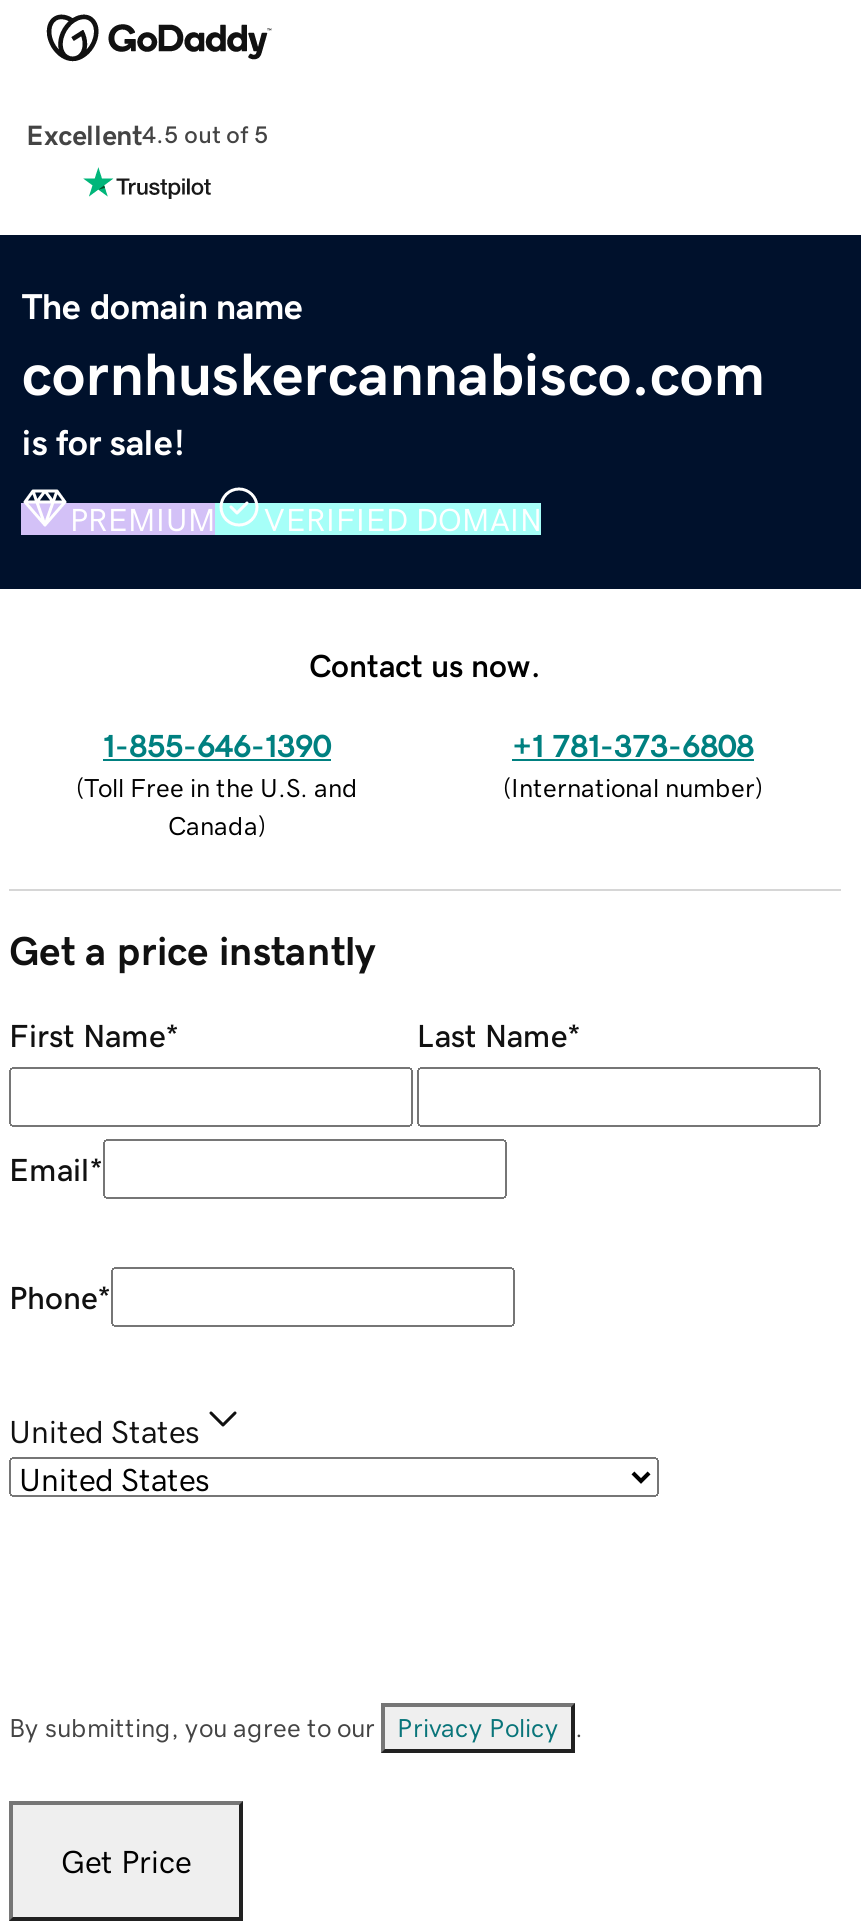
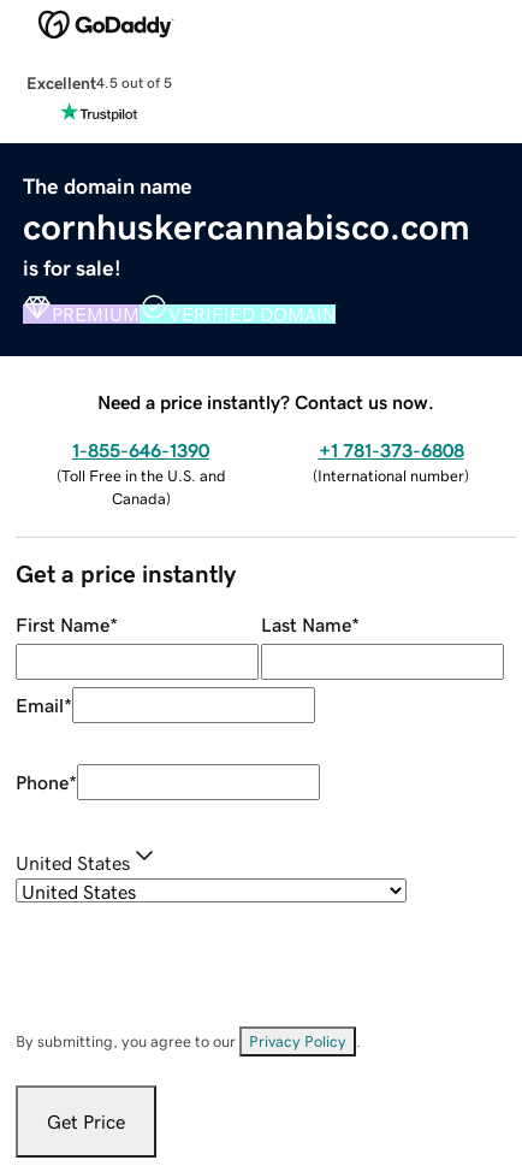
[309,648,541,680] Contact us now. -> [97,392,434,411] Need a price instantly? Contact us now.

